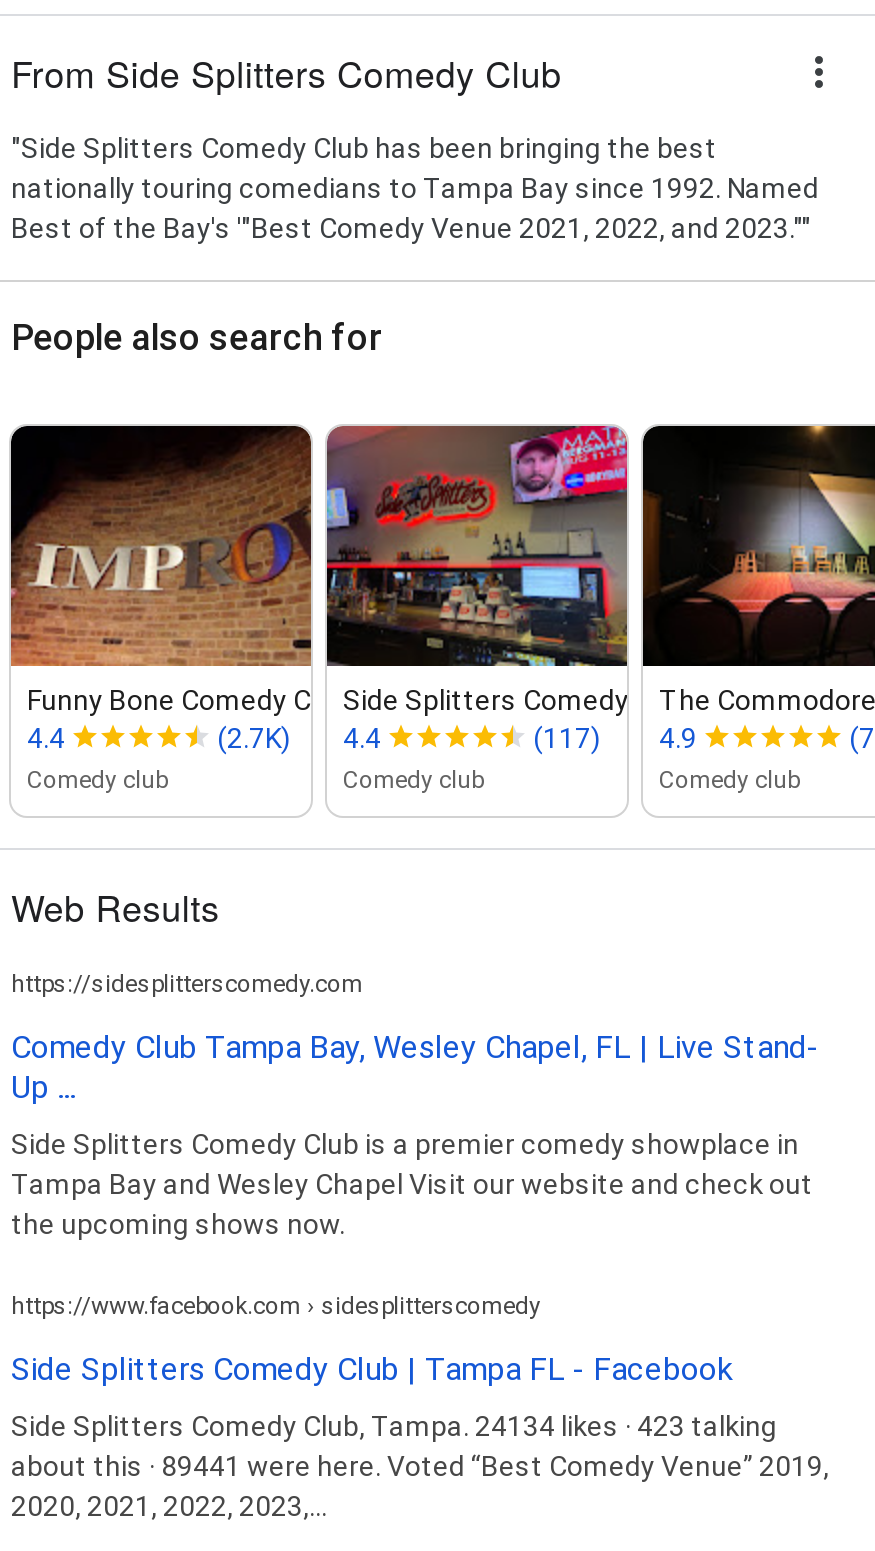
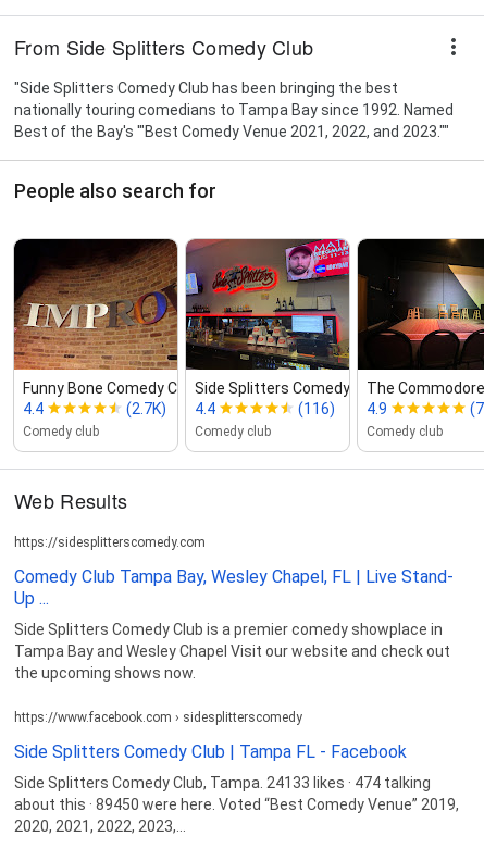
[533,721,697,753] (117) 4.9 -> [298,400,387,417] (116) 4.9
[11,1409,777,1441] Side Splitters Comedy Club, Tampa. 24134 likes · 423 talking -> [14,774,431,791] Side Splitters Comedy Club, Tampa. 24133 likes · 474 talking
[11,1449,829,1481] about this · 89441 were here. Voted “Best Comedy Venue” 2019, -> [14,795,459,813] about this · 89450 were here. Voted “Best Comedy Venue” 2019,

